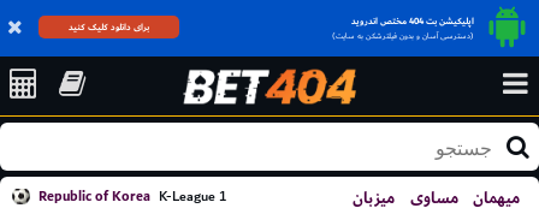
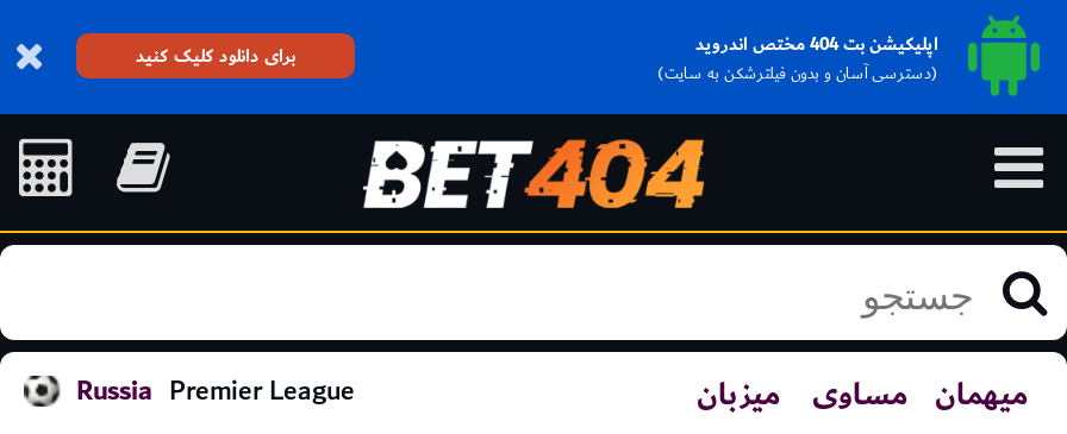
[38,184,226,209] Republic of Korea K-League 1 -> [76,366,355,416] Russia Premier League

